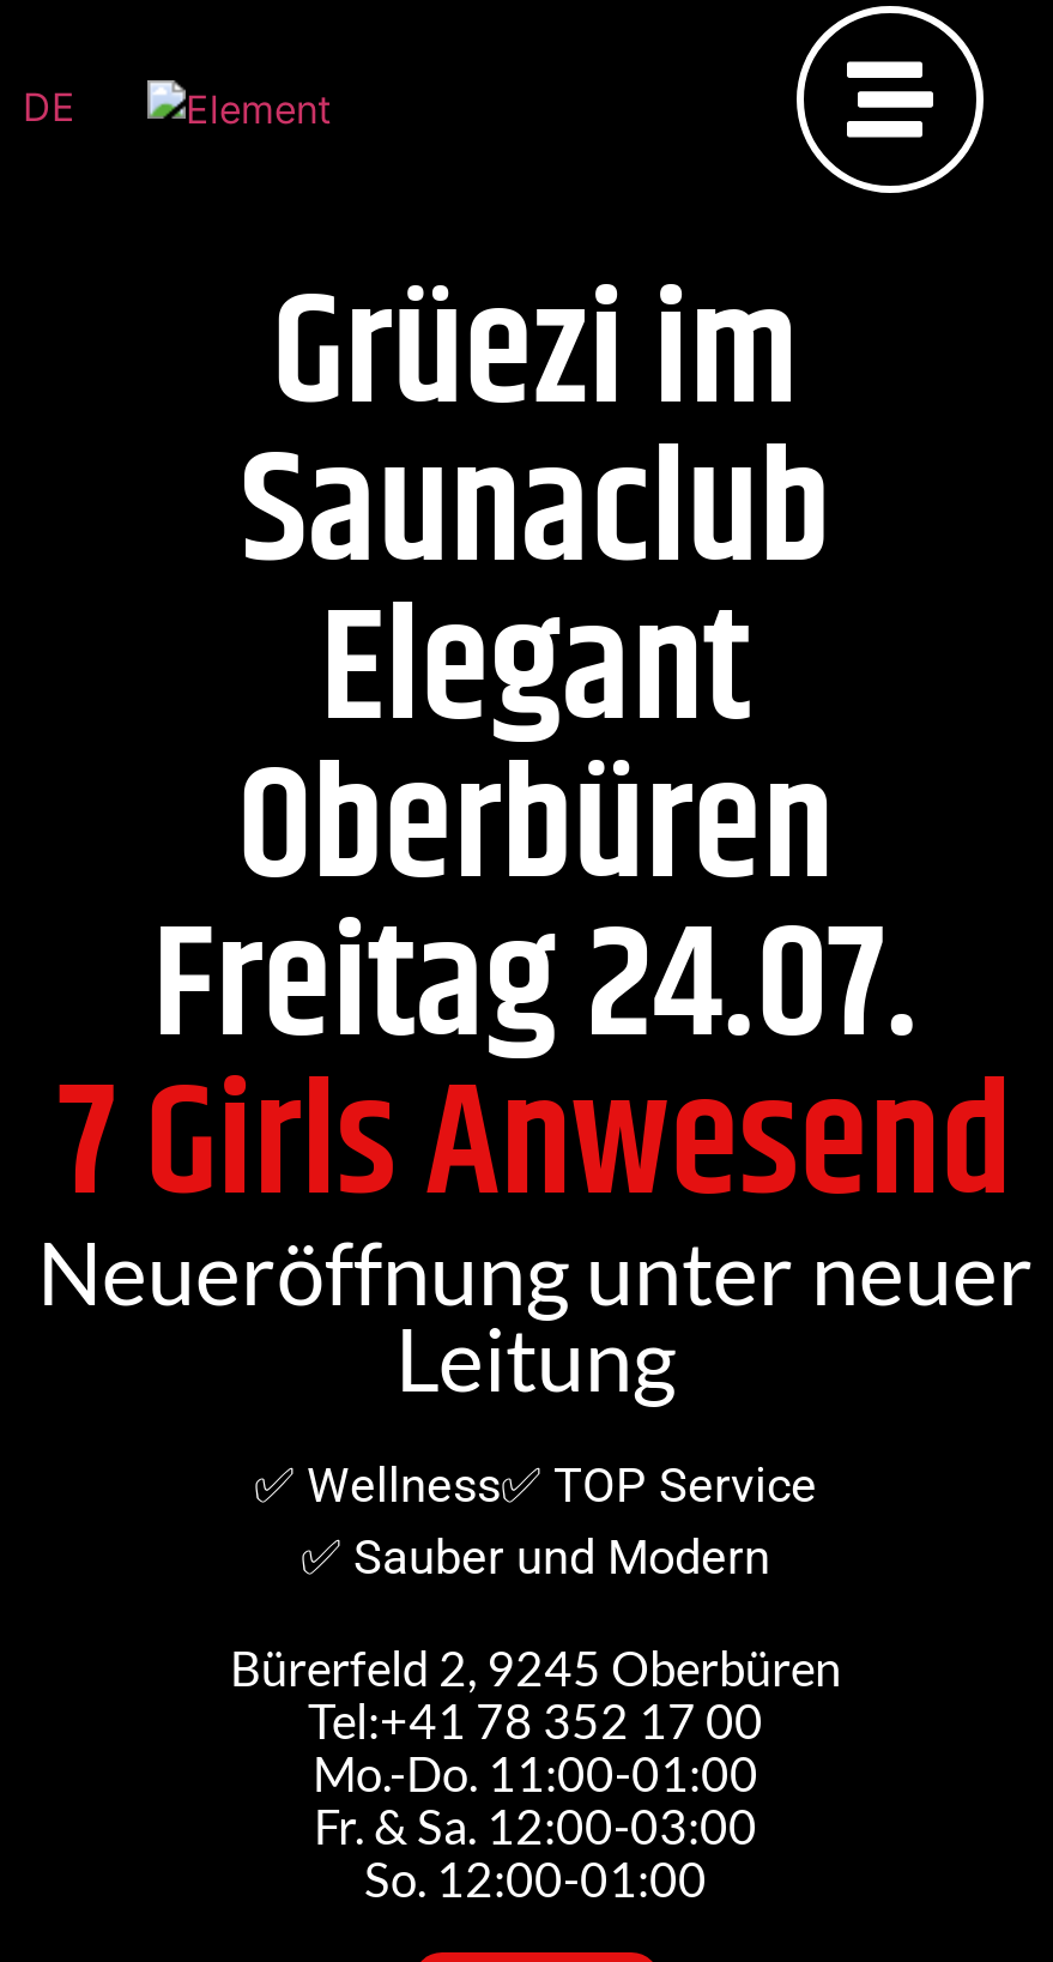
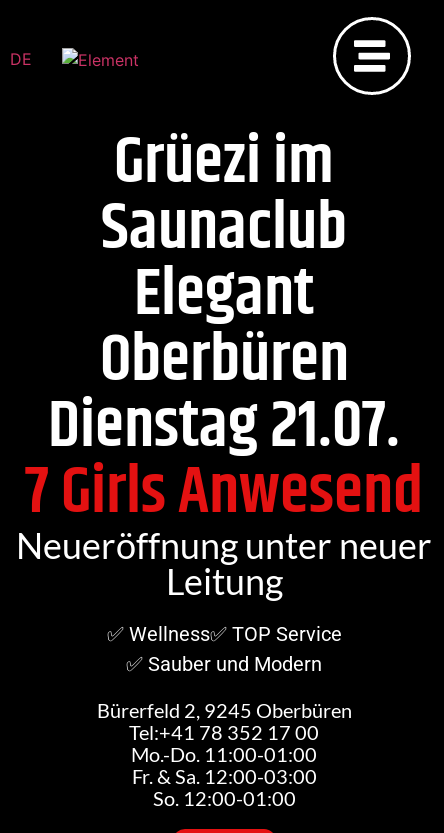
[152,869,919,1111] Freitag 24.07. -> [48,377,400,478] Dienstag 21.07.

